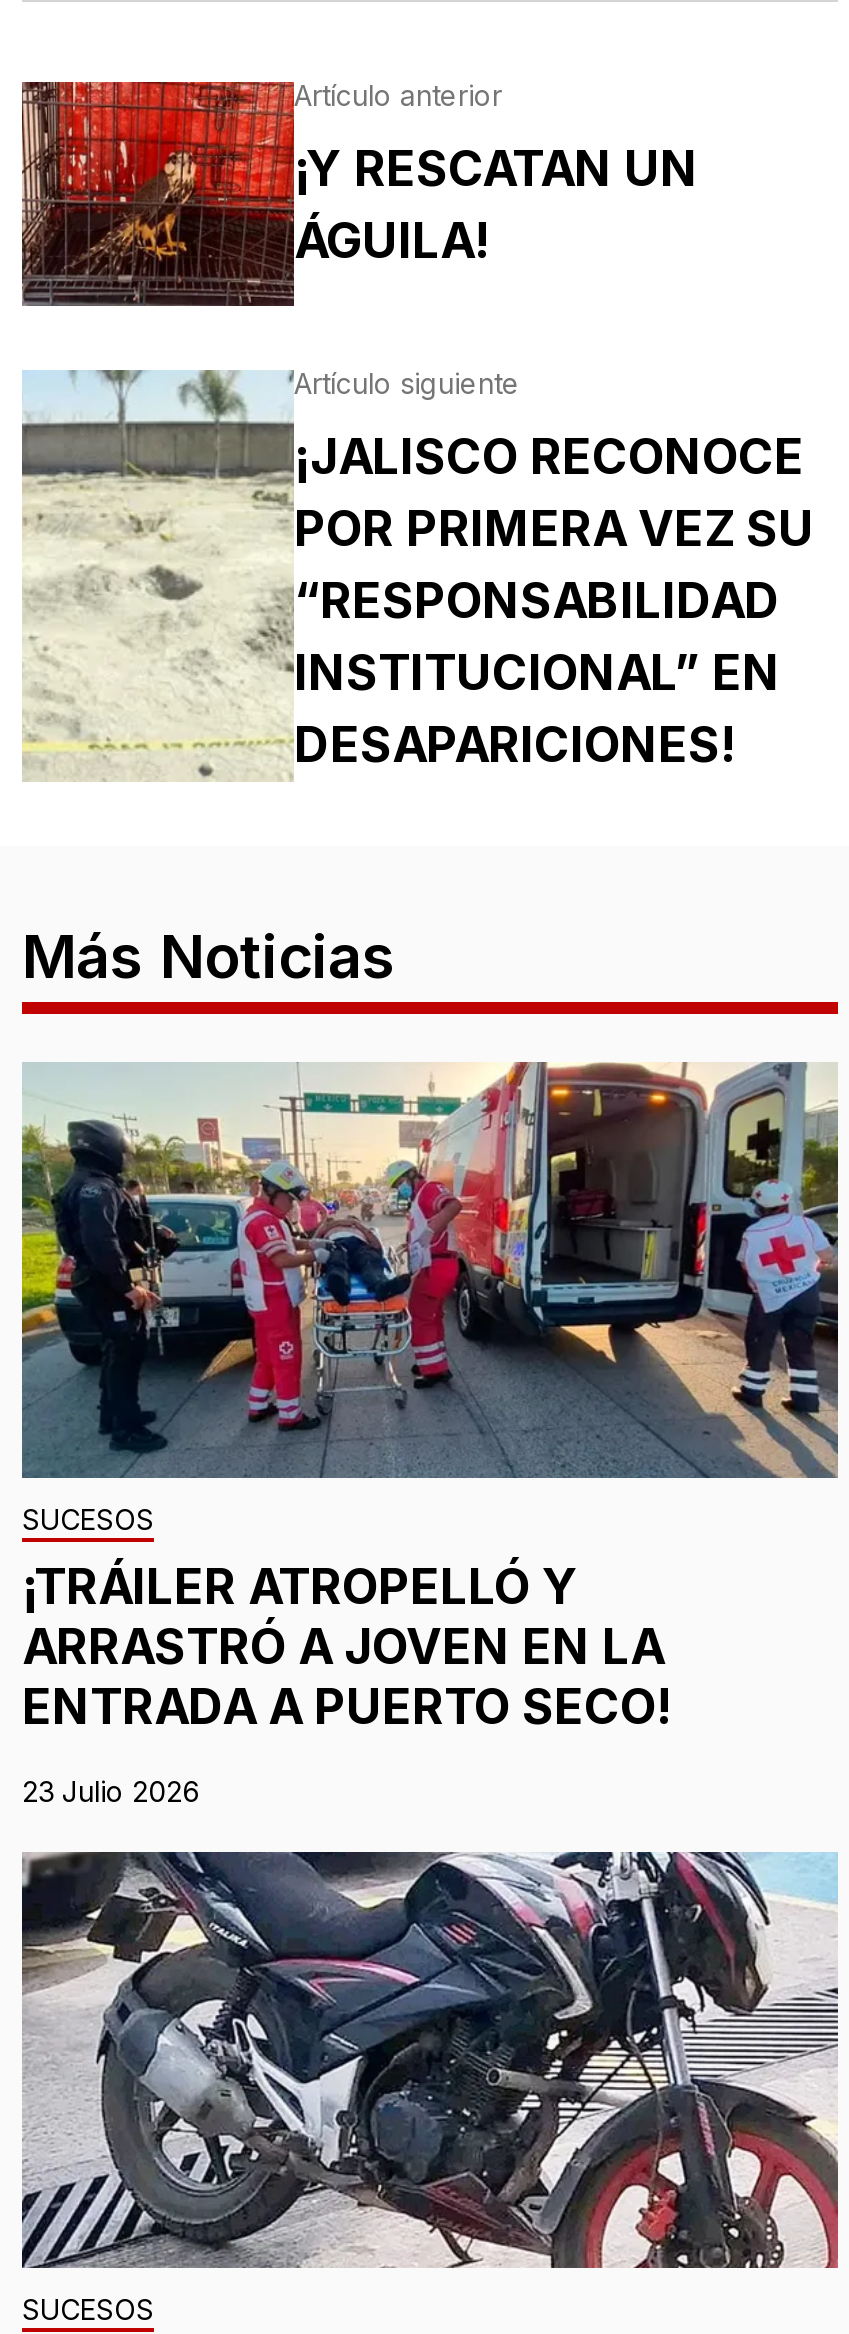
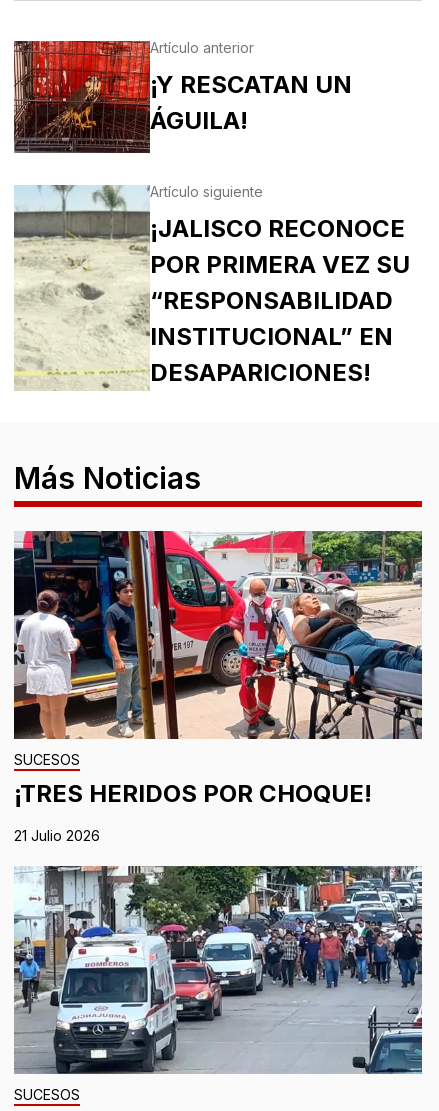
[20,1060,840,1735] [image] | ¡TRÁILER ATROPELLÓ Y | ARRASTRÓ A JOVEN EN LA | ENTRADA A PUERTO SECO! -> [13,530,423,808] [image] | ¡TRES HERIDOS POR CHOQUE!
[22,1773,200,1807] 23 Julio 2026 -> [14,827,100,844] 21 Julio 2026
[20,1850,840,2270] [image] -> [14,865,423,1074] [image]

